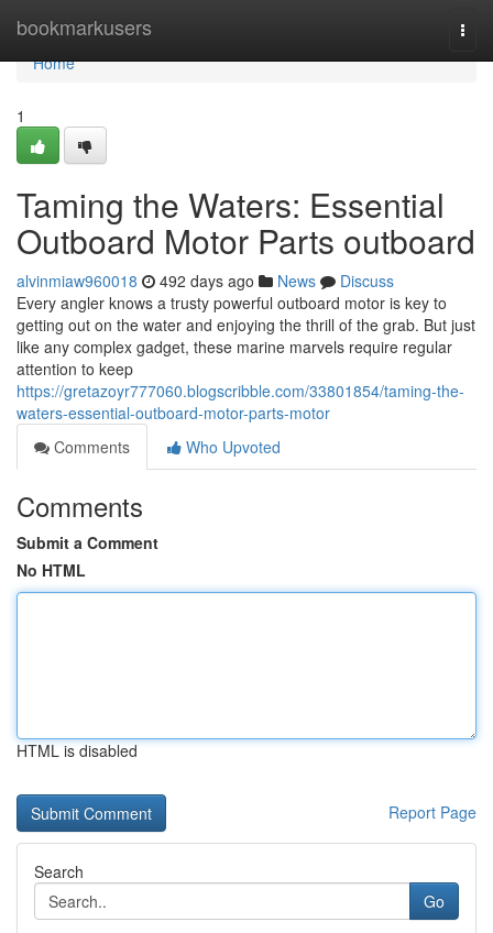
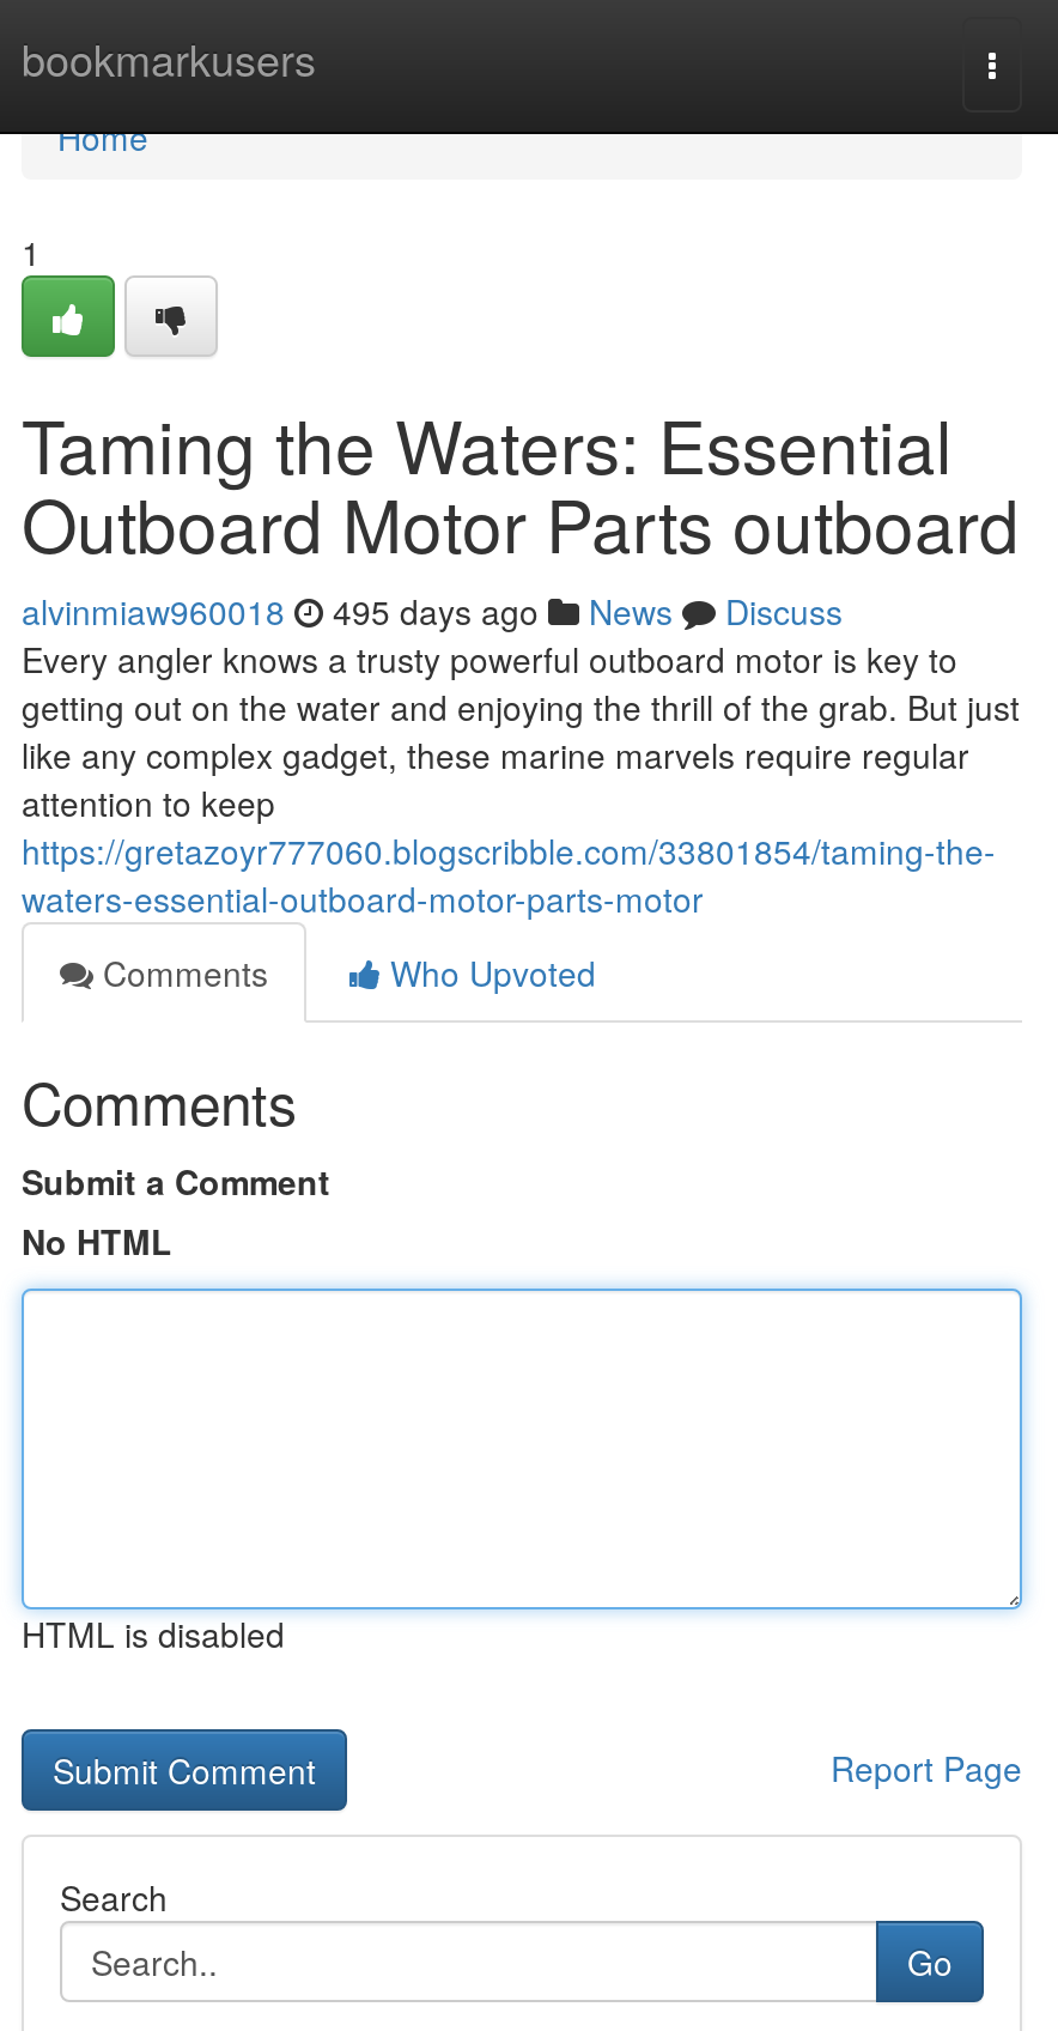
[17,270,394,292] alvinmiaw960018 492 days ago News Discuss -> [22,587,843,635] alvinmiaw960018 495 days ago News Discuss

